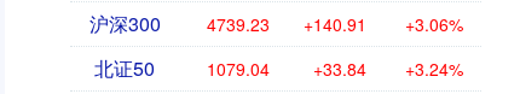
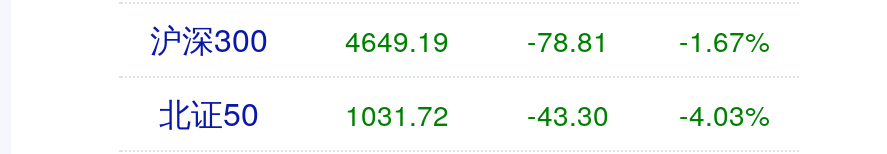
[207,12,270,36] 4739.23 -> [345,19,449,59] 4649.19
[304,12,366,36] +140.91 -> [527,19,609,59] -78.81
[405,12,463,36] +3.06% -> [679,19,769,59] -1.67%
[207,57,270,81] 1079.04 -> [345,93,449,133] 1031.72
[313,57,366,81] +33.84 -> [527,93,609,133] -43.30
[405,57,463,81] +3.24% -> [679,93,769,133] -4.03%

